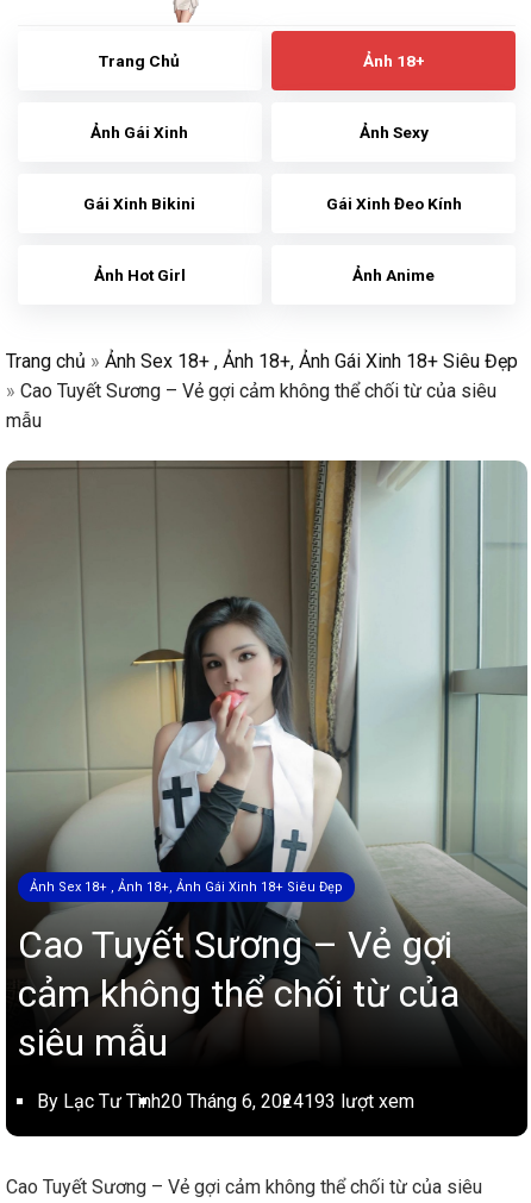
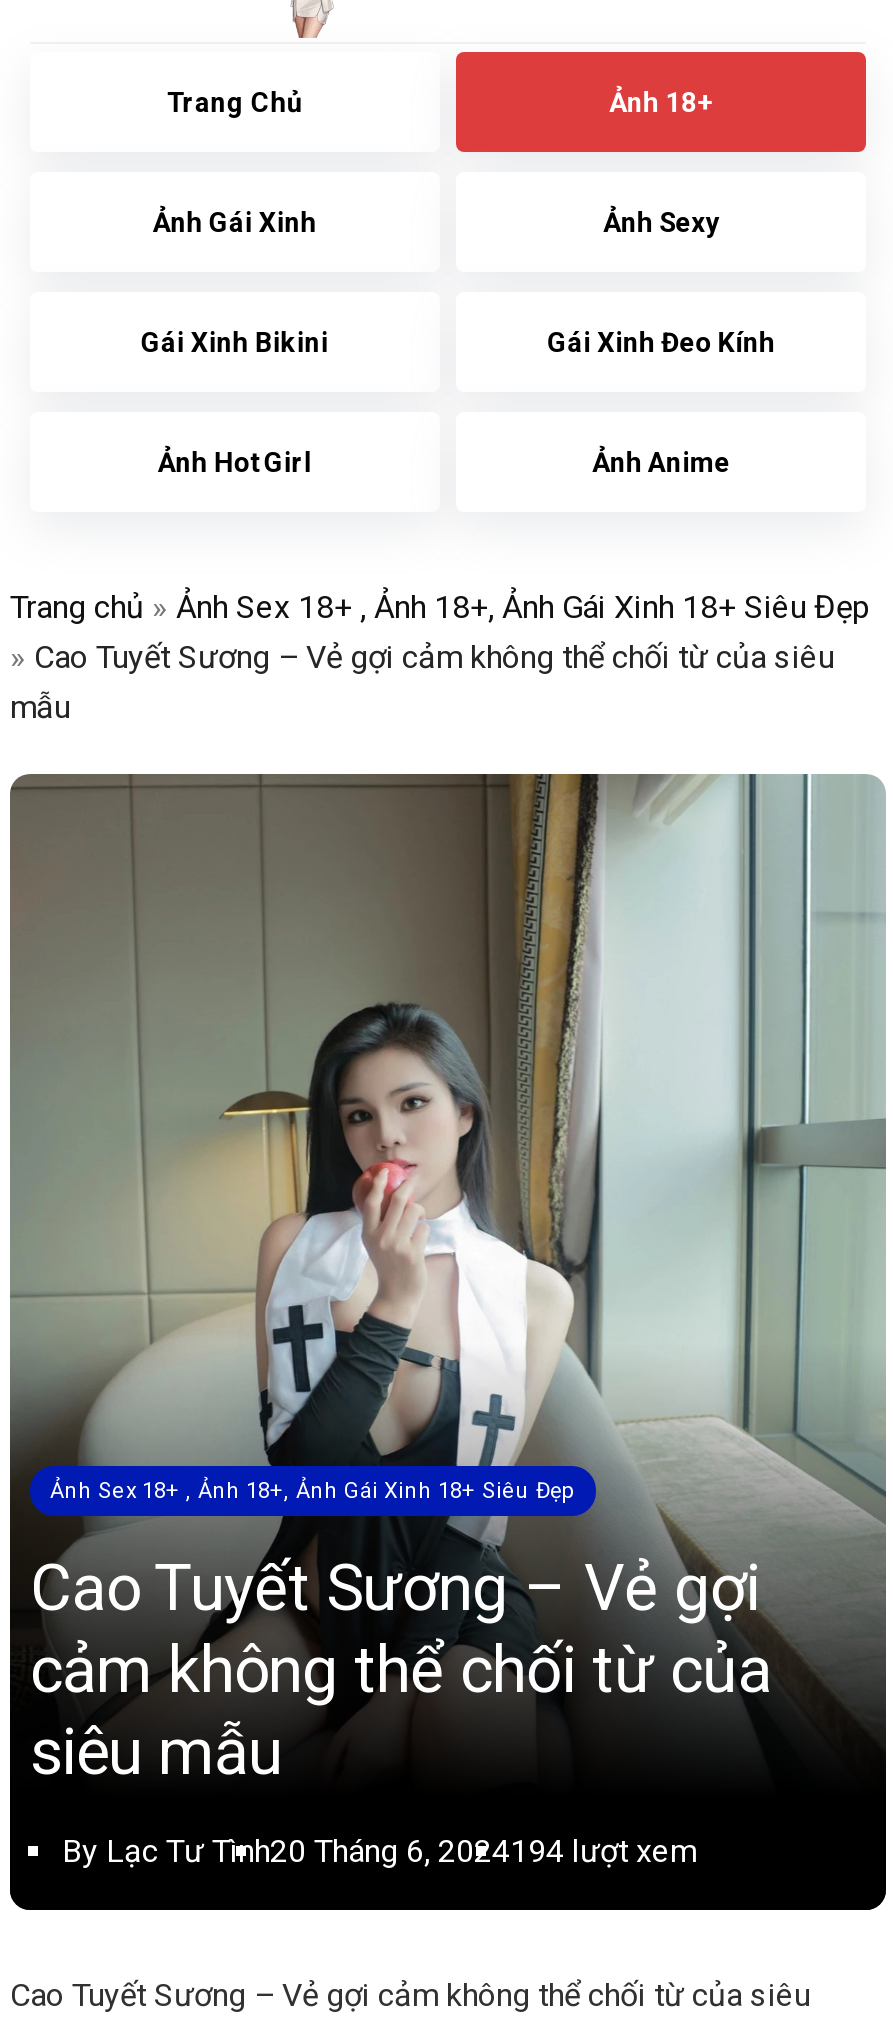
[37,1089,414,1112] By Lạc Tư Tình20 Tháng 6, 2024193 lượt xem -> [62,1831,696,1869] By Lạc Tư Tình20 Tháng 6, 2024194 lượt xem

